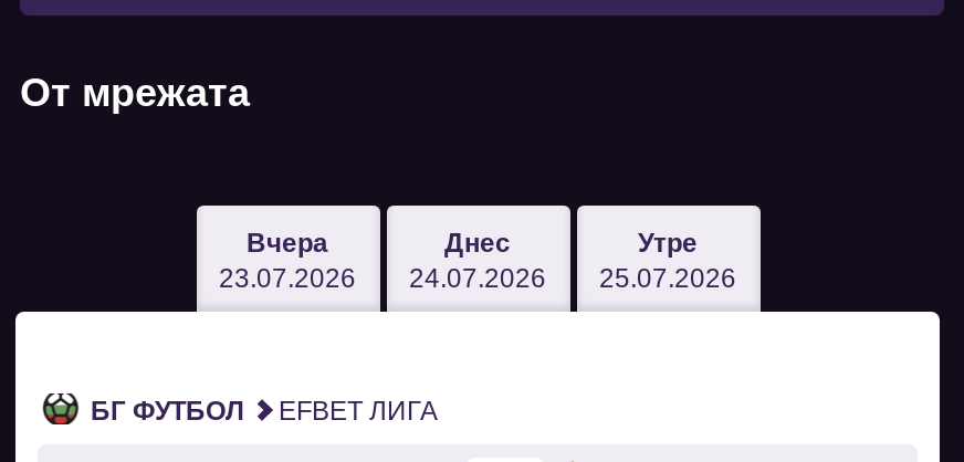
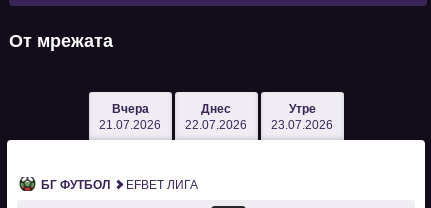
[219,263,356,294] 23.07.2026 -> [99,118,161,132] 21.07.2026
[409,263,546,294] 24.07.2026 -> [185,118,247,132] 22.07.2026
[599,263,736,294] 25.07.2026 -> [271,118,333,132] 23.07.2026

